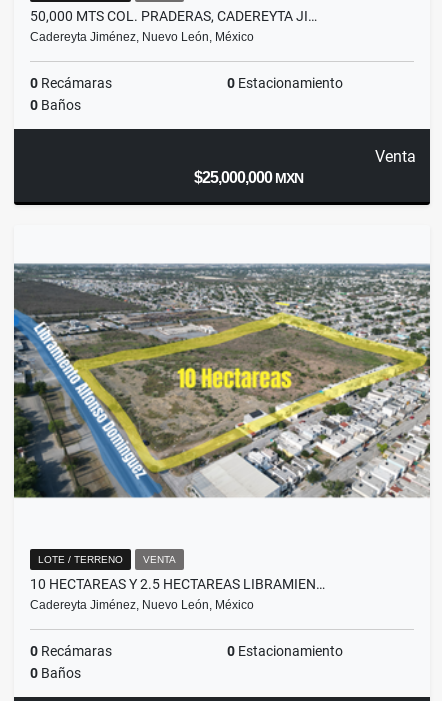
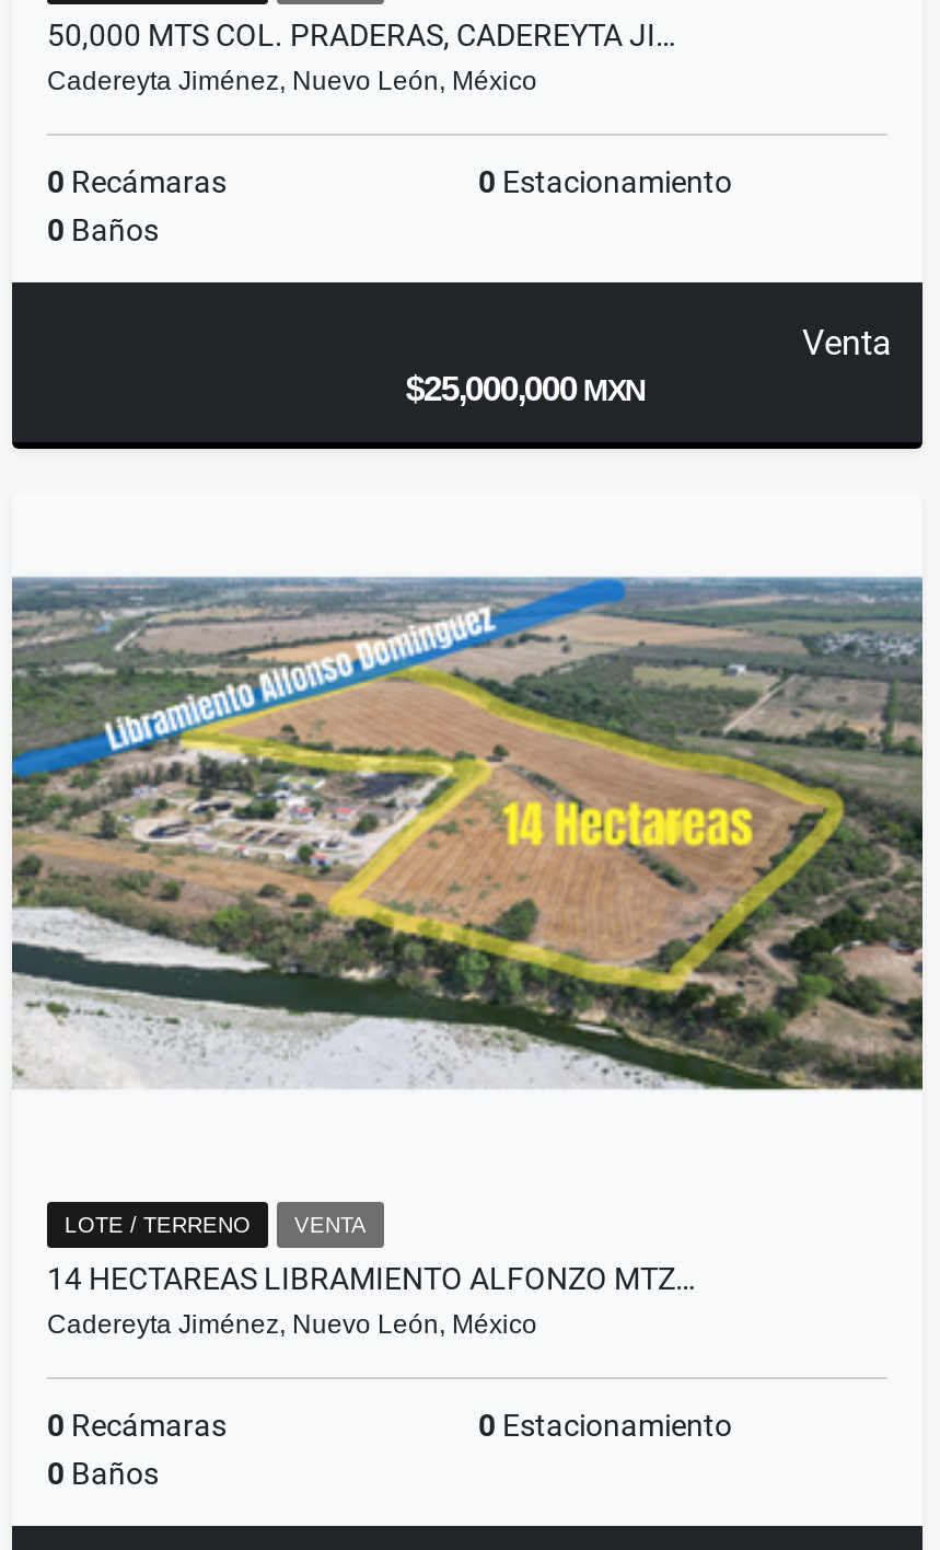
[13,264,431,499] [image] -> [10,578,925,1092] [image]
[30,576,325,592] 10 HECTAREAS Y 2.5 HECTAREAS LIBRAMIEN… -> [47,1261,695,1296] 14 HECTAREAS LIBRAMIENTO ALFONZO MTZ…

